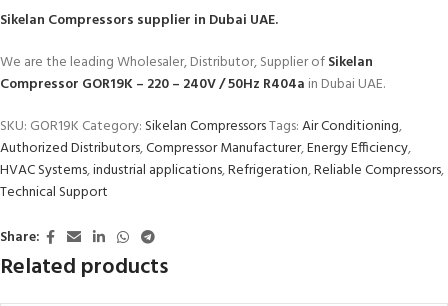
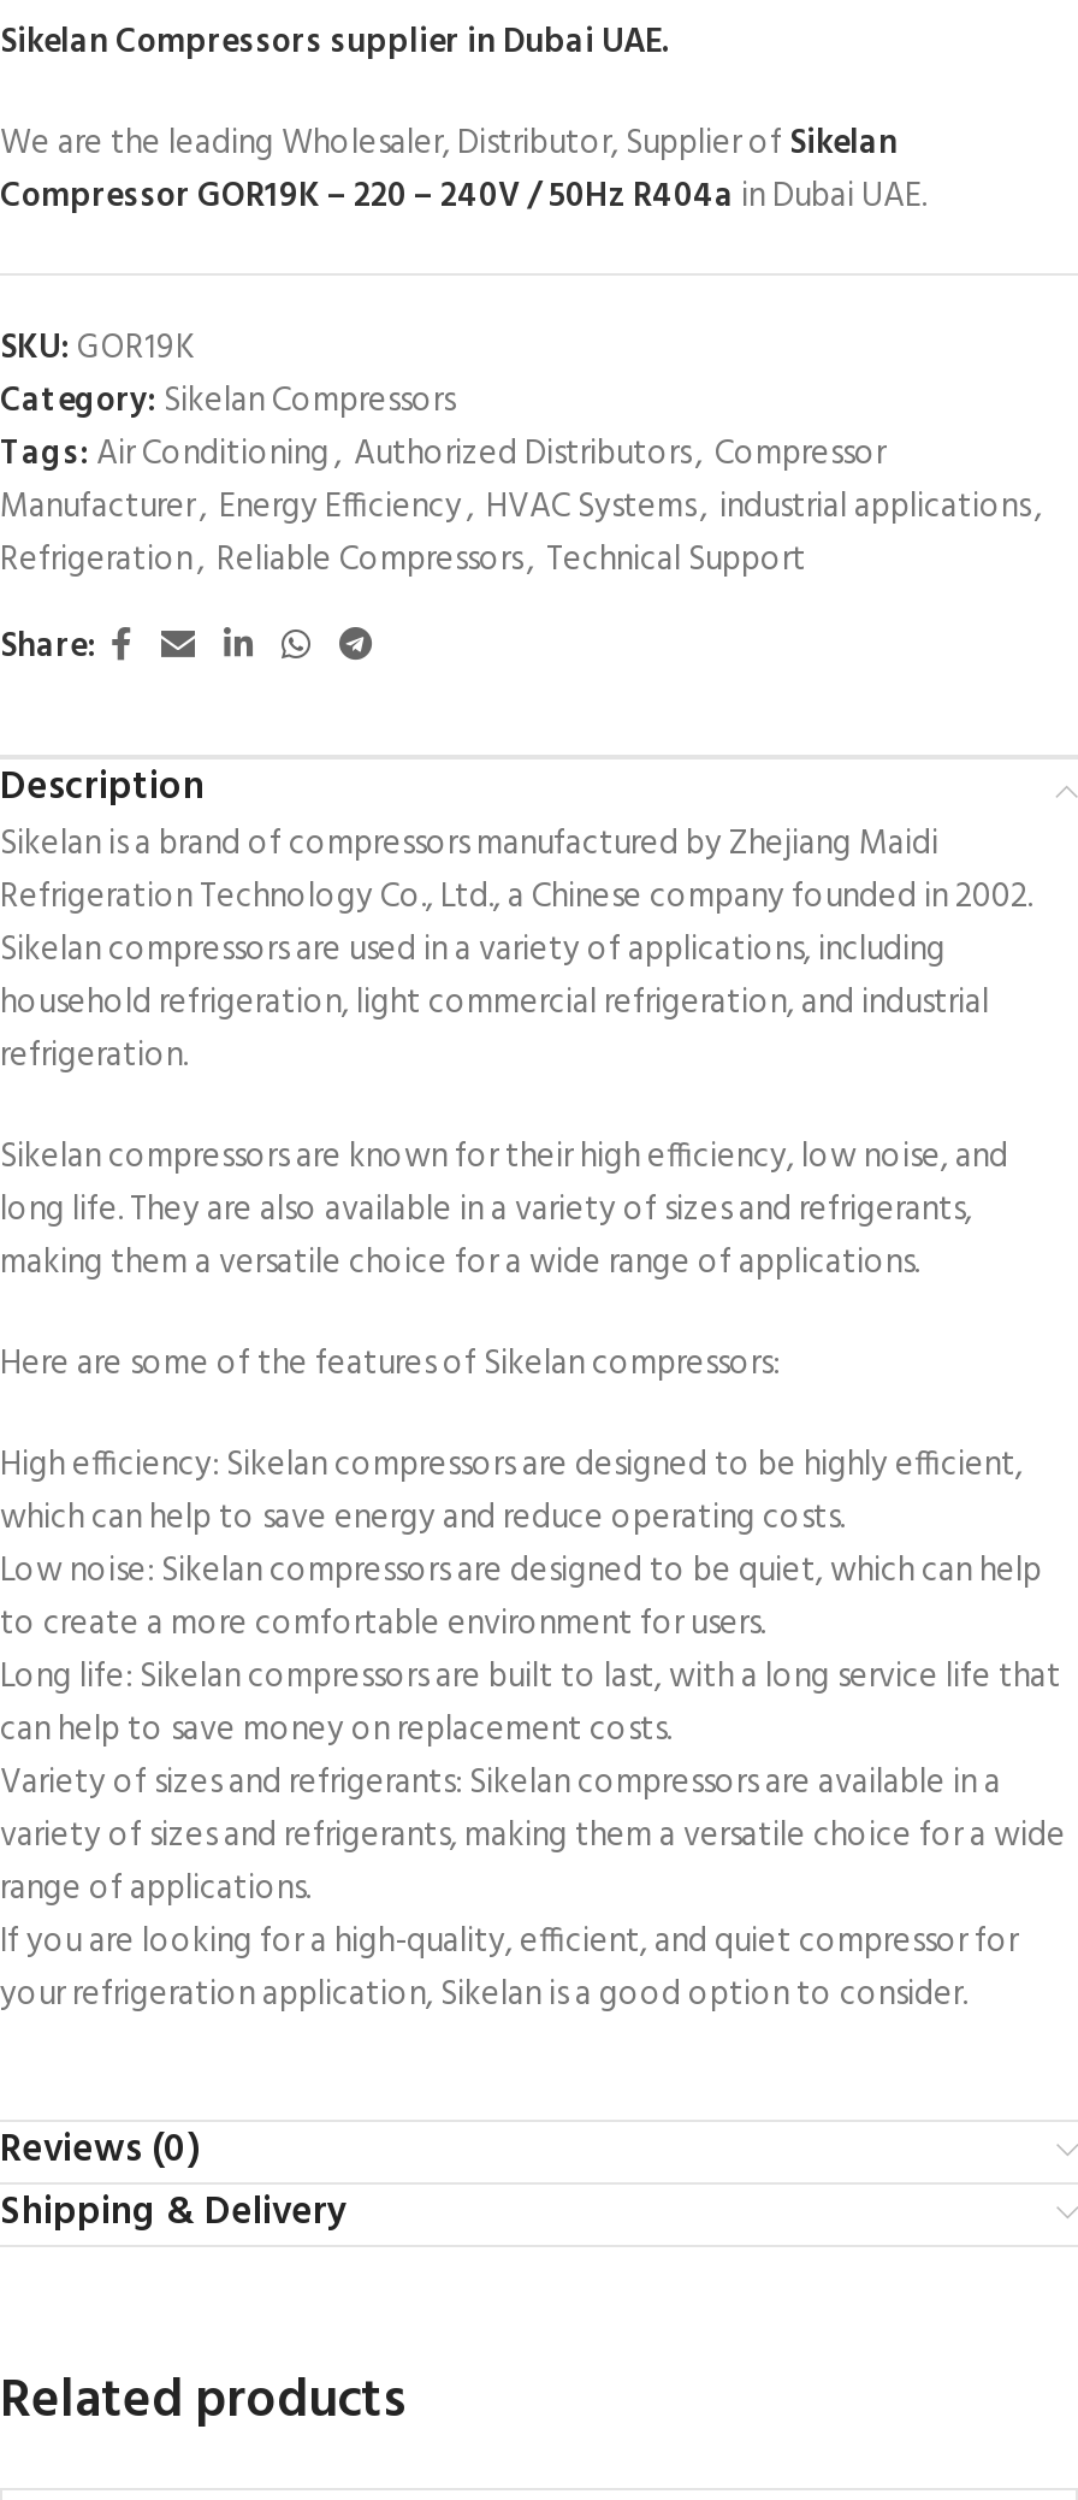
none -> [0,757,1066,2245] Description | Sikelan is a brand of compressors manufactured by Zhejiang Maidi | Refrigeration Technology Co., Ltd., a Chinese company founded in 2002. | Sikelan compressors are used in a variety of applications, including | household refrigeration, light commercial refrigeration, and industrial | refrigeration. | Sikelan compressors are known for their high efficiency, low noise, and | long life. They are also available in a variety of sizes and refrigerants, | making them a versatile choice for a wide range of applications. | Here are some of the features of Sikelan compressors: | High efficiency: Sikelan compressors are designed to be highly efficient, | which can help to save energy and reduce operating costs. | Low noise: Sikelan compressors are designed to be quiet, which can help | to create a more comfortable environment for users. | Long life: Sikelan compressors are built to last, with a long service life that | can help to save money on replacement costs. | Variety of sizes and refrigerants: Sikelan compressors are available in a | variety of sizes and refrigerants, making them a versatile choice for a wide | range of applications. | If you are looking for a high-quality, efficient, and quiet compressor for | your refrigeration application, Sikelan is a good option to consider. | Reviews (0) | Shipping & Delivery

